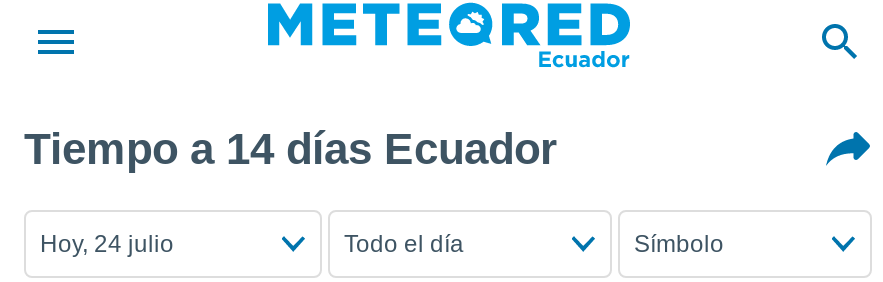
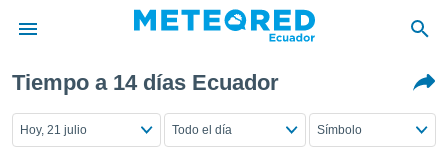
[40,230,174,258] Hoy, 24 julio -> [20,123,87,137] Hoy, 21 julio

